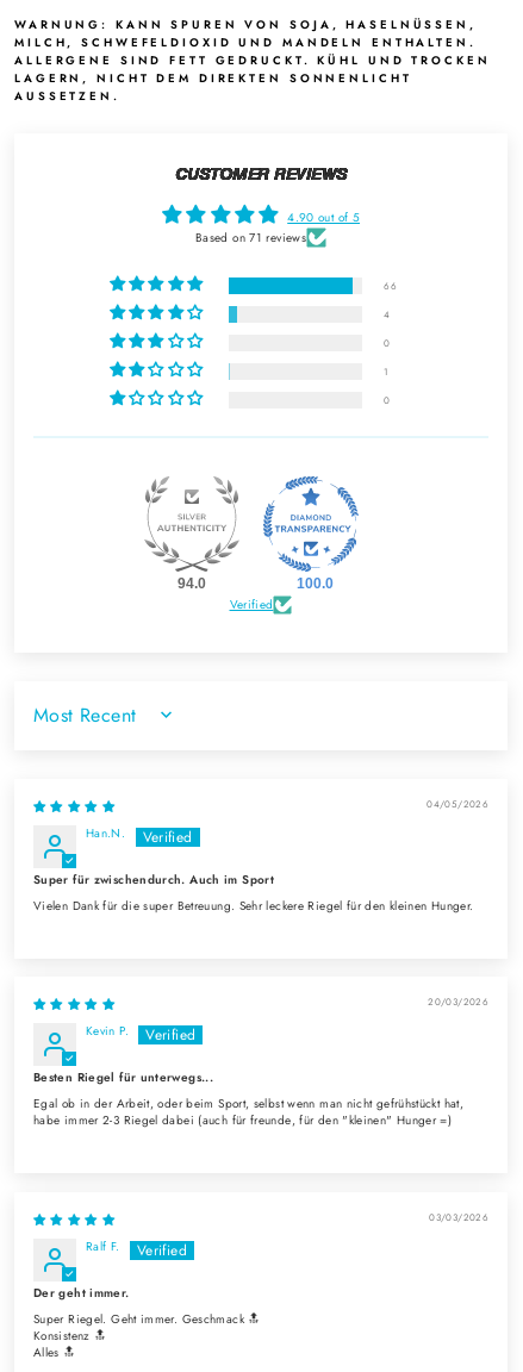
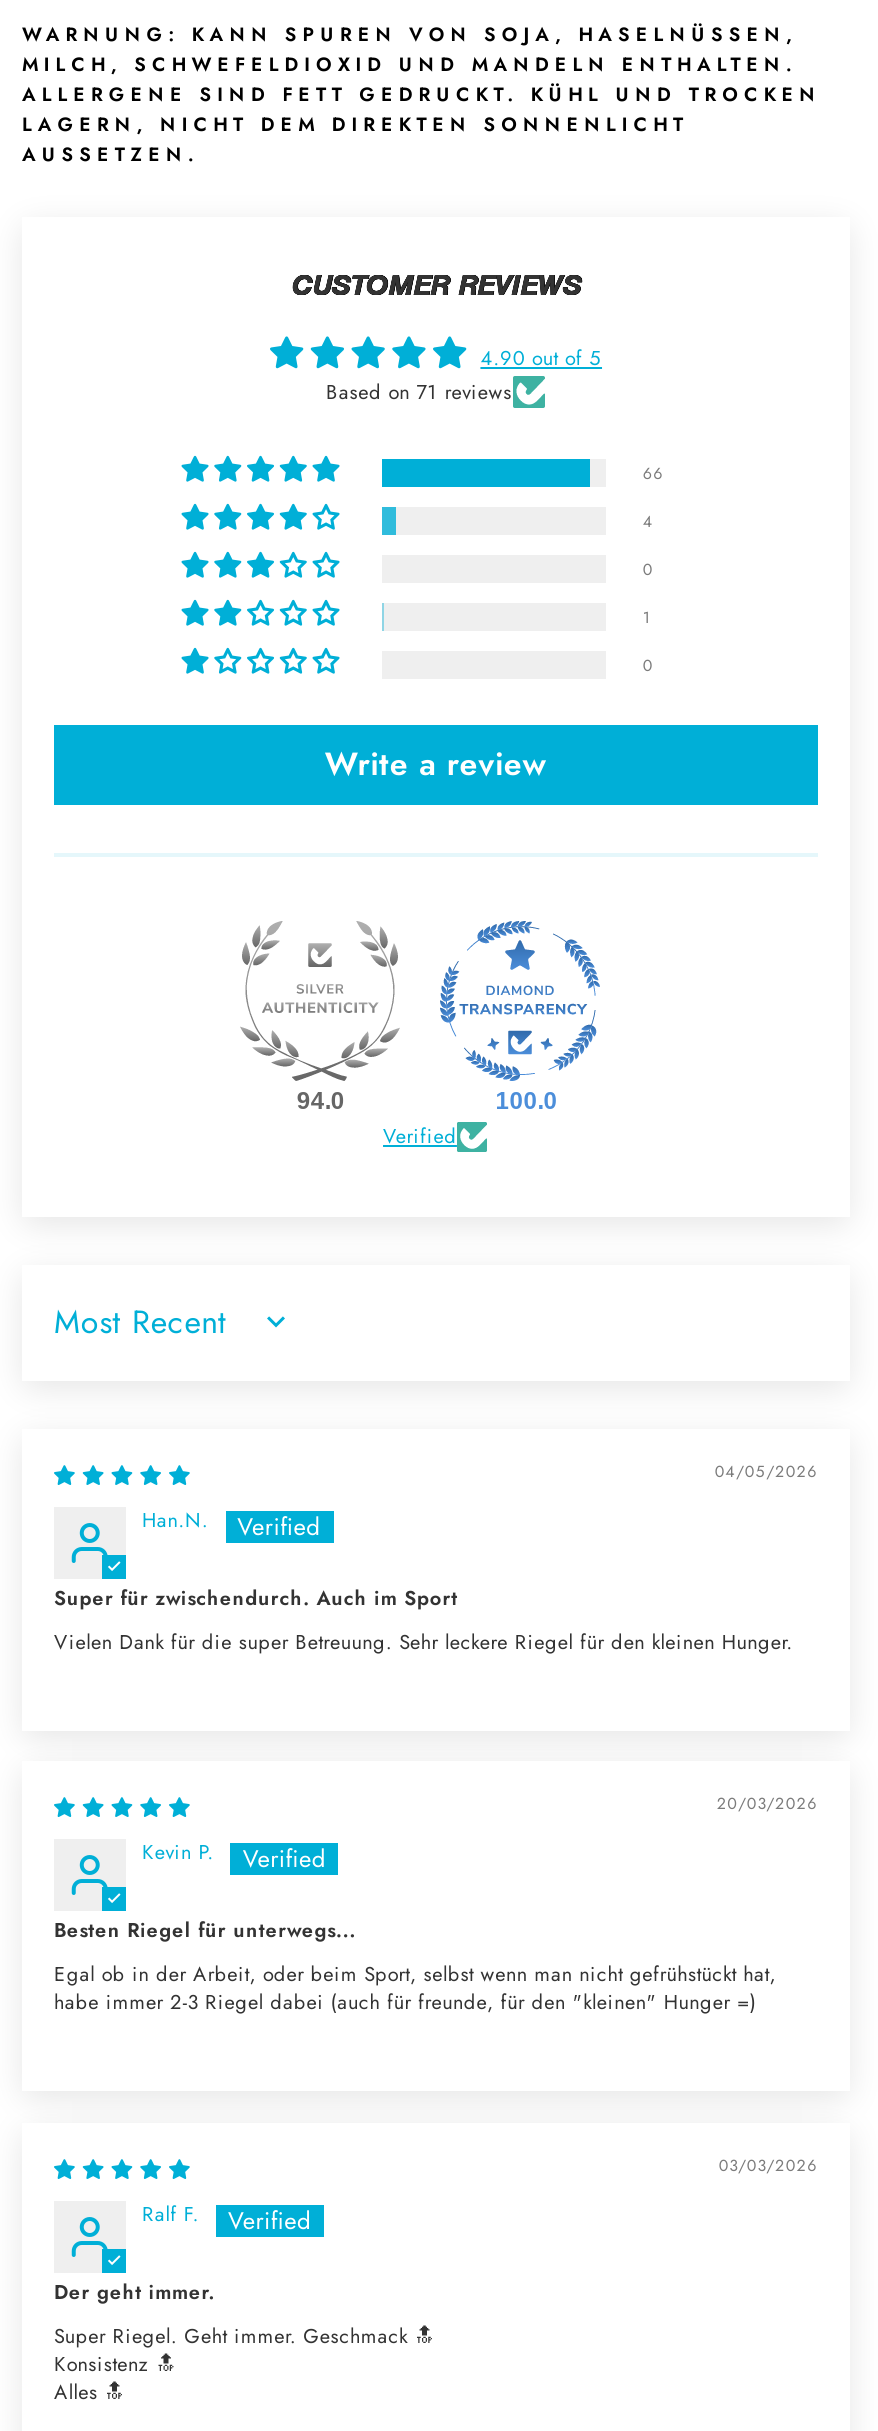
none -> [325,741,547,787] Write a review

